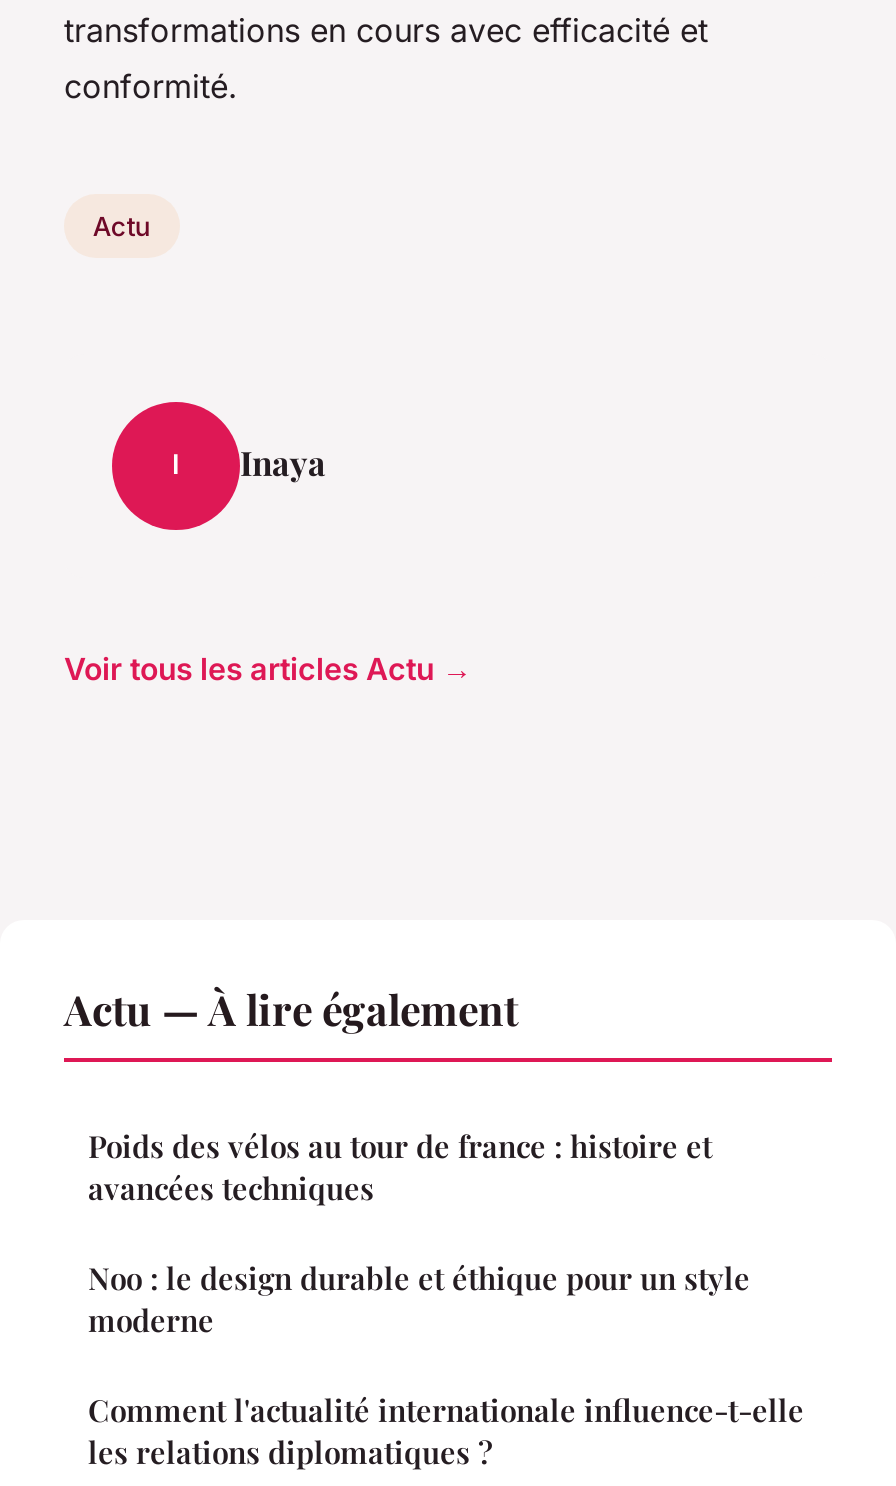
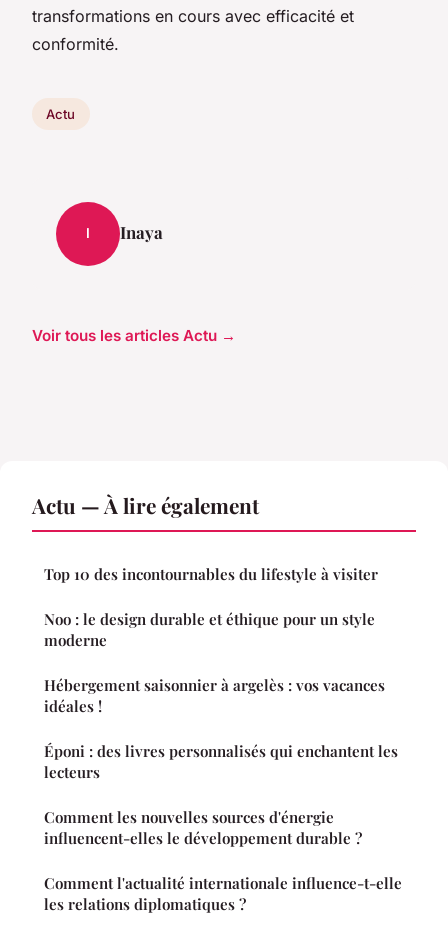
[88,1125,712,1207] Poids des vélos au tour de france : histoire et | avancées techniques -> [44,564,378,584] Top 10 des incontournables du lifestyle à visiter
moved [88,1257,750,1339] -> [44,609,375,650]: Noo : le design durable et éthique pour un style | moderne
none -> [44,675,398,848] Hébergement saisonnier à argelès : vos vacances | idéales ! | Époni : des livres personnalisés qui enchantent les | lecteurs | Comment les nouvelles sources d'énergie | influencent-elles le développement durable ?

